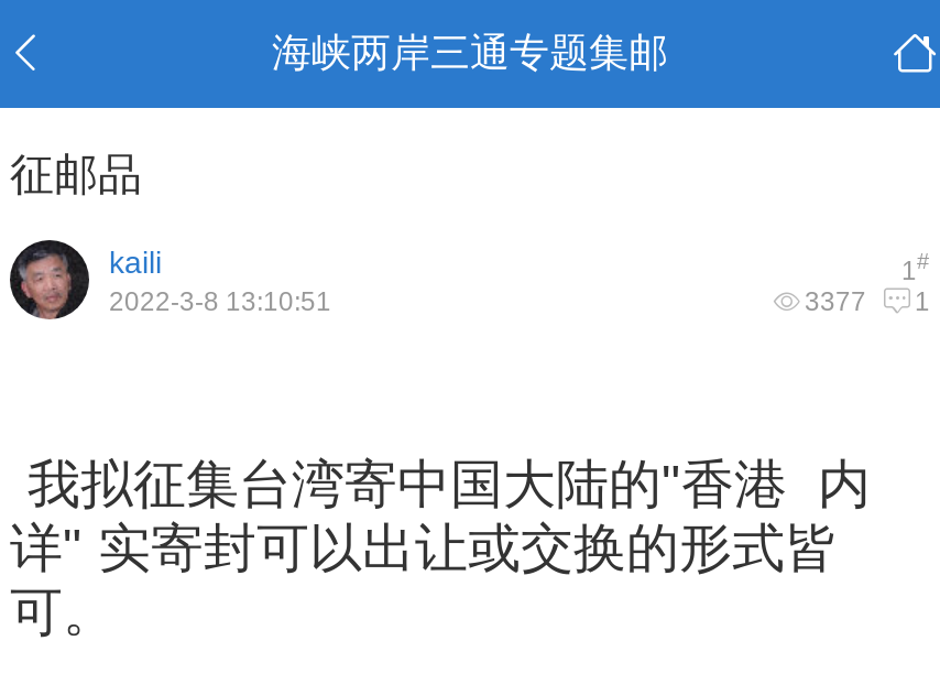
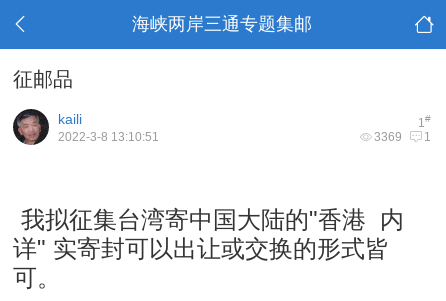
[805,286,930,317] 3377 1 -> [374,130,431,144] 3369 1

